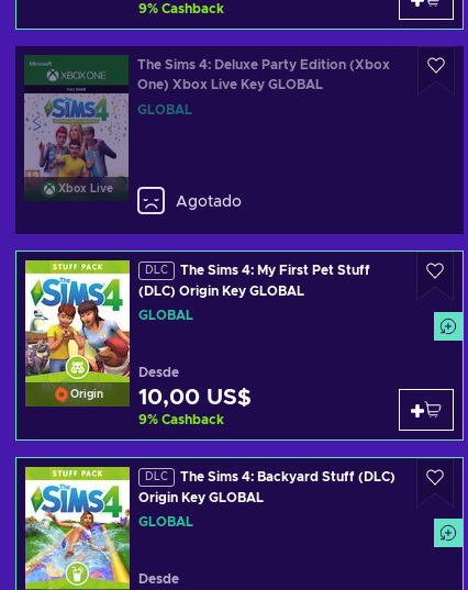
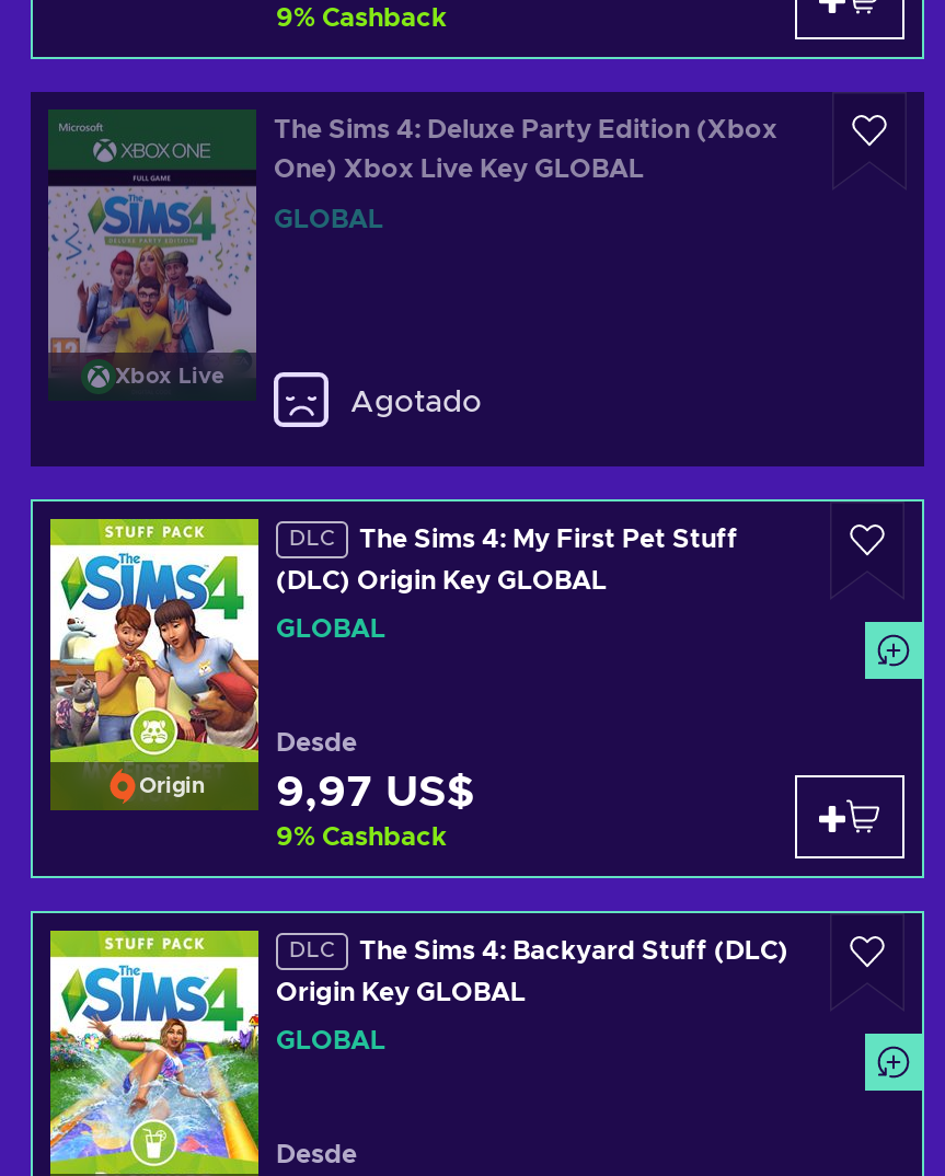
[138,387,252,409] 10,00 US$ -> [276,771,475,815] 9,97 US$

